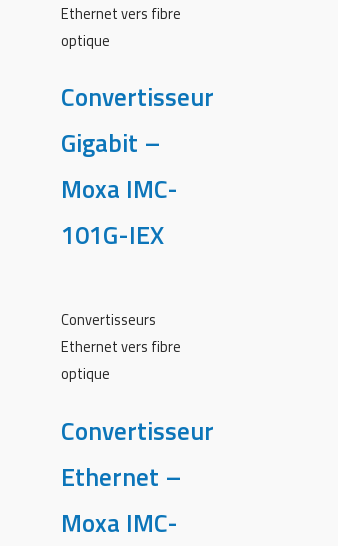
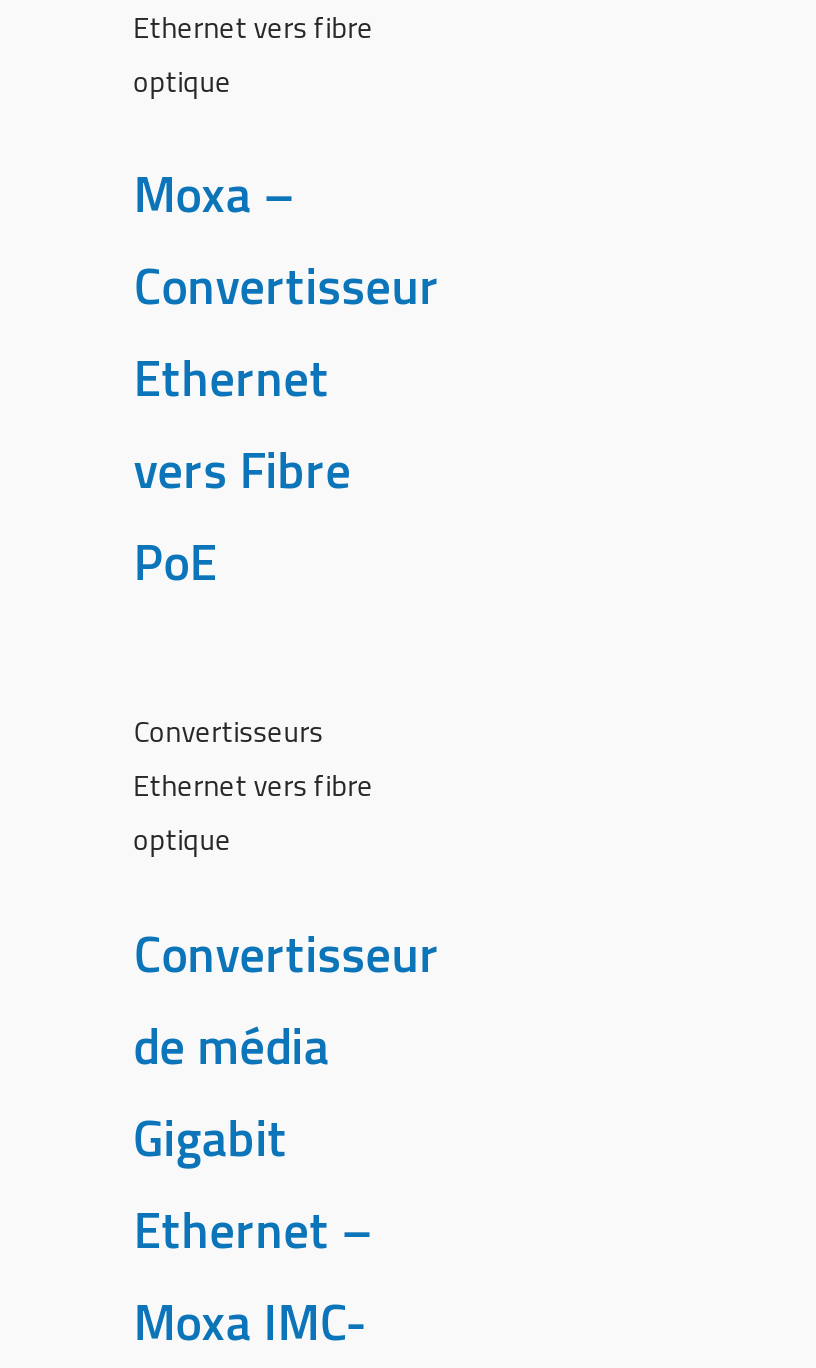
none -> [134,157,298,233] Moxa –
[61,124,178,254] Gigabit – | Moxa IMC- | 101G-IEX -> [134,341,352,601] Ethernet | vers Fibre | PoE
none -> [134,1008,330,1176] de média | Gigabit

